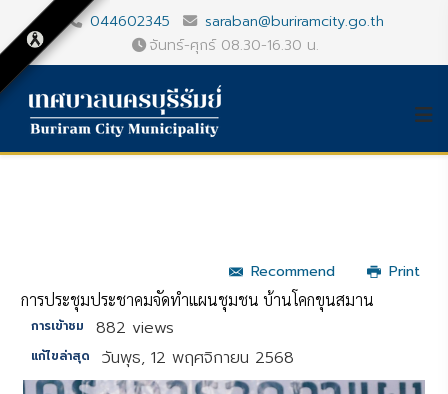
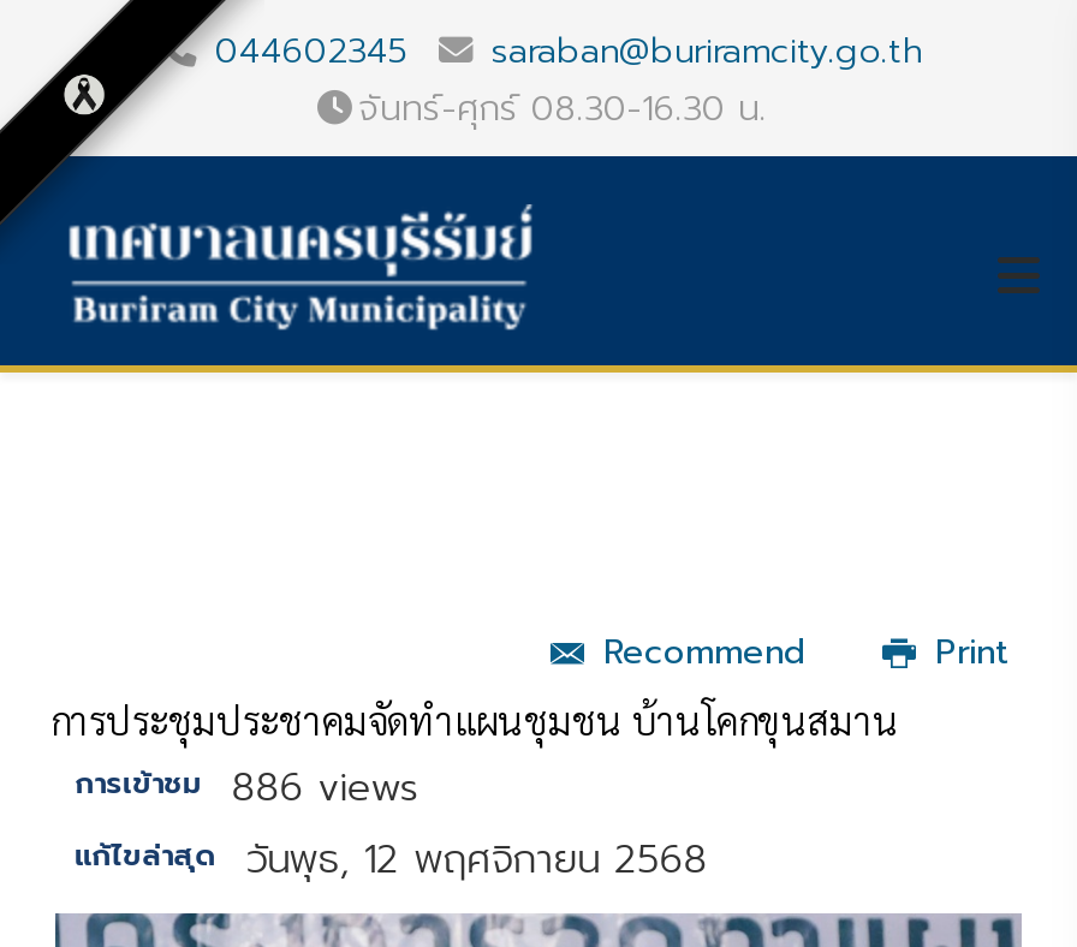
[31,316,174,340] การเข้าชม 882 views -> [75,760,419,817] การเข้าชม 886 views

